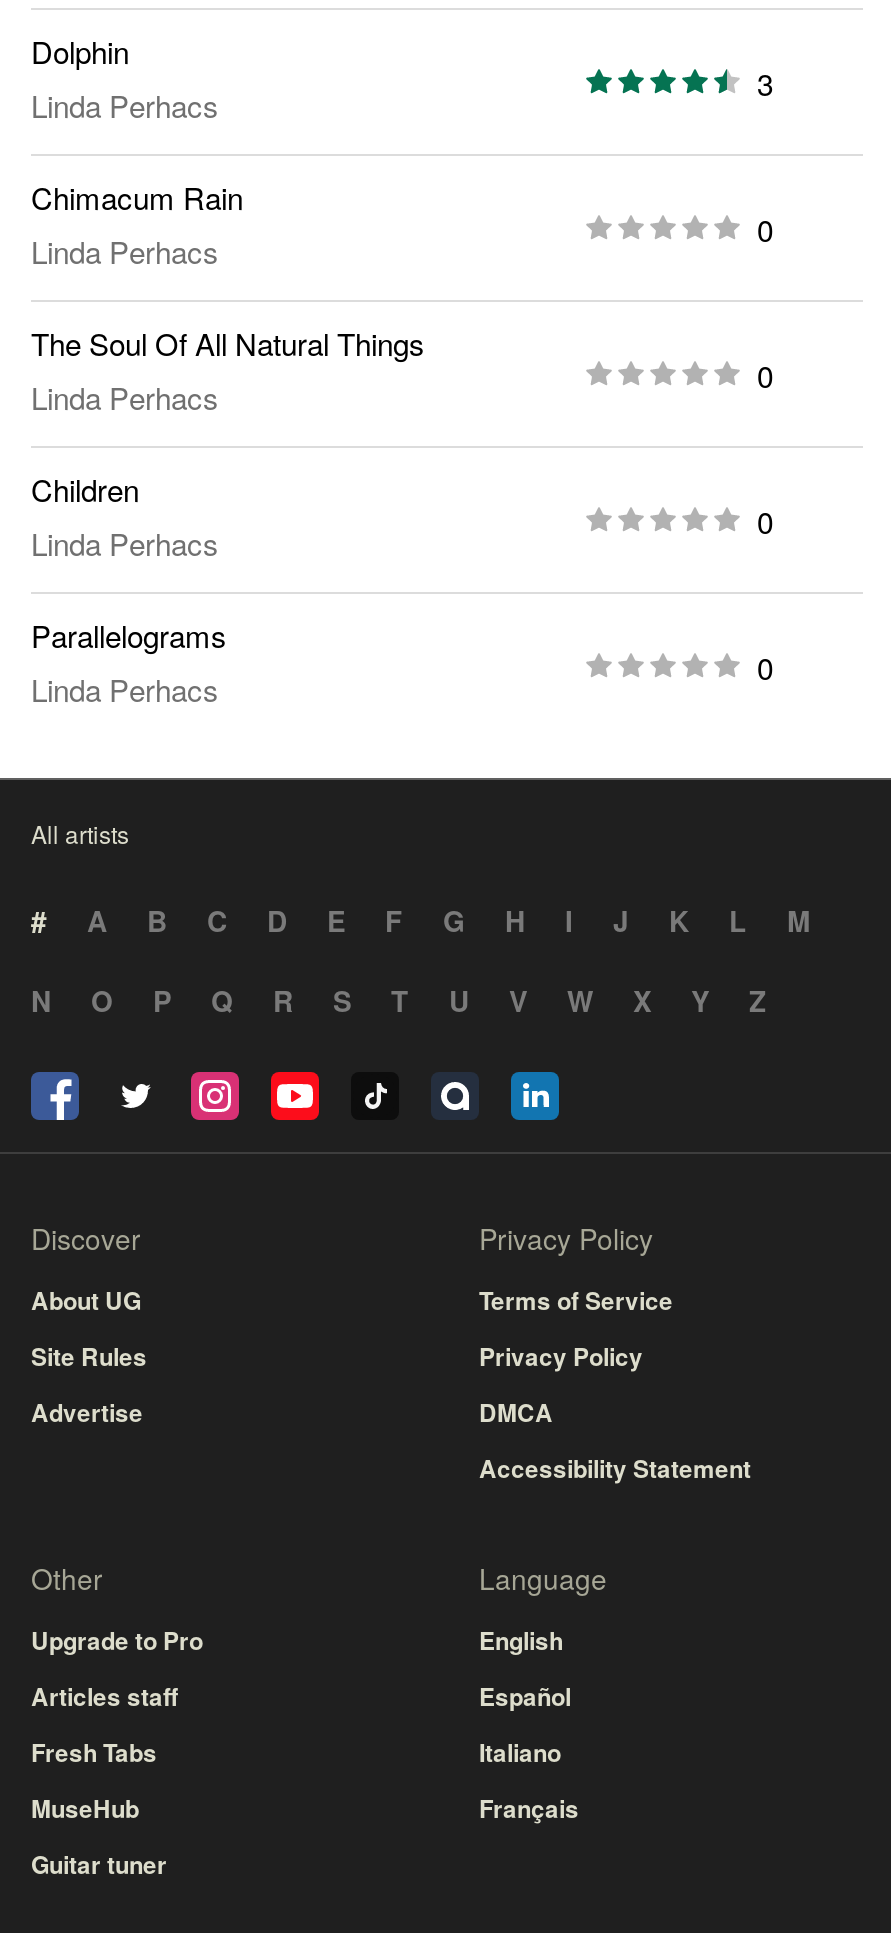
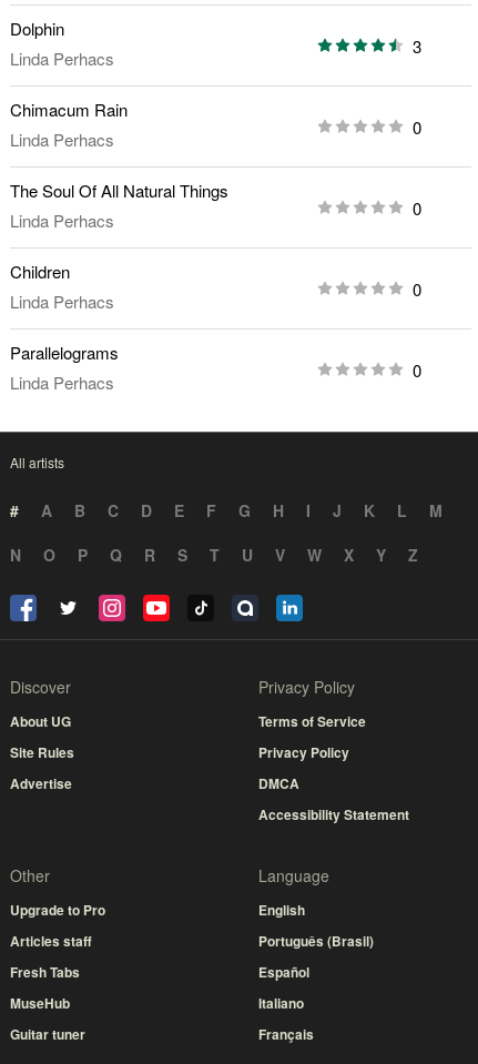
moved [479,1678,579,1826] -> [258,962,314,1044]: Español | Italiano | Français
none -> [258,931,374,951] Português (Brasil)

